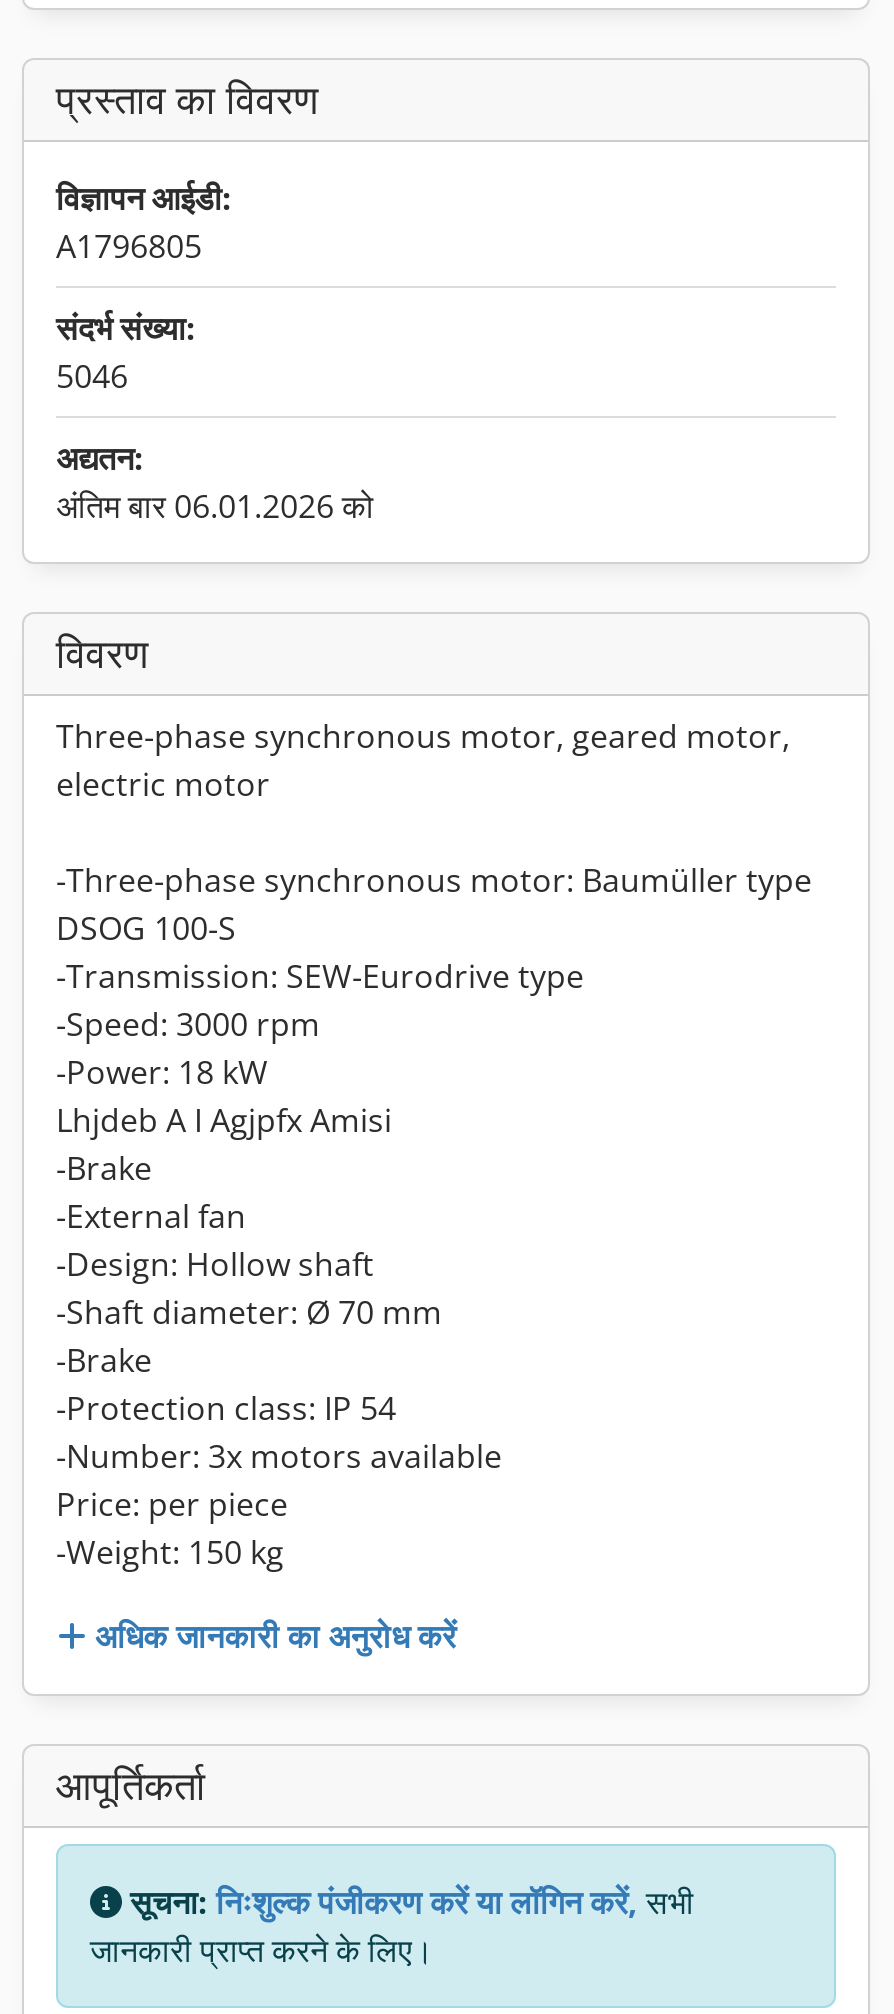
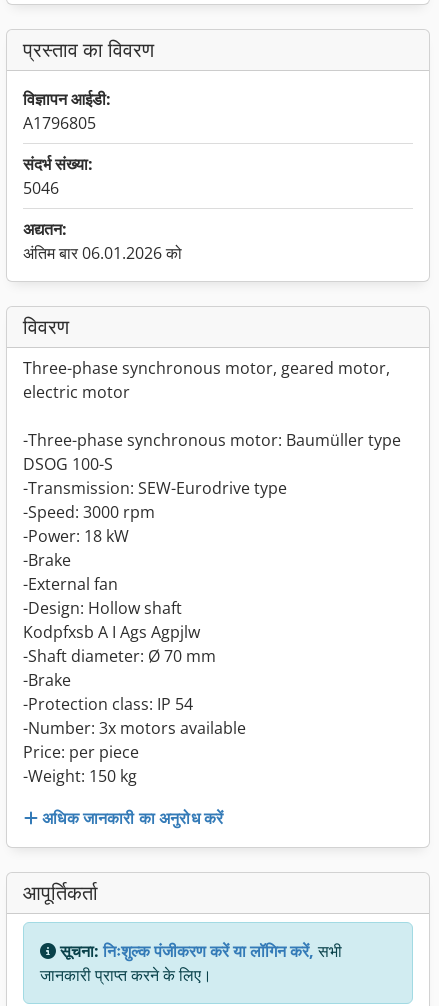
[56,1098,392,1142] Lhjdeb A I Agjpfx Amisi -> none
moved [56,1146,374,1286] -> [23,549,182,619]: -Brake | -External fan | -Design: Hollow shaft
none -> [23,621,200,643] Kodpfxsb A I Ags Agpjlw

